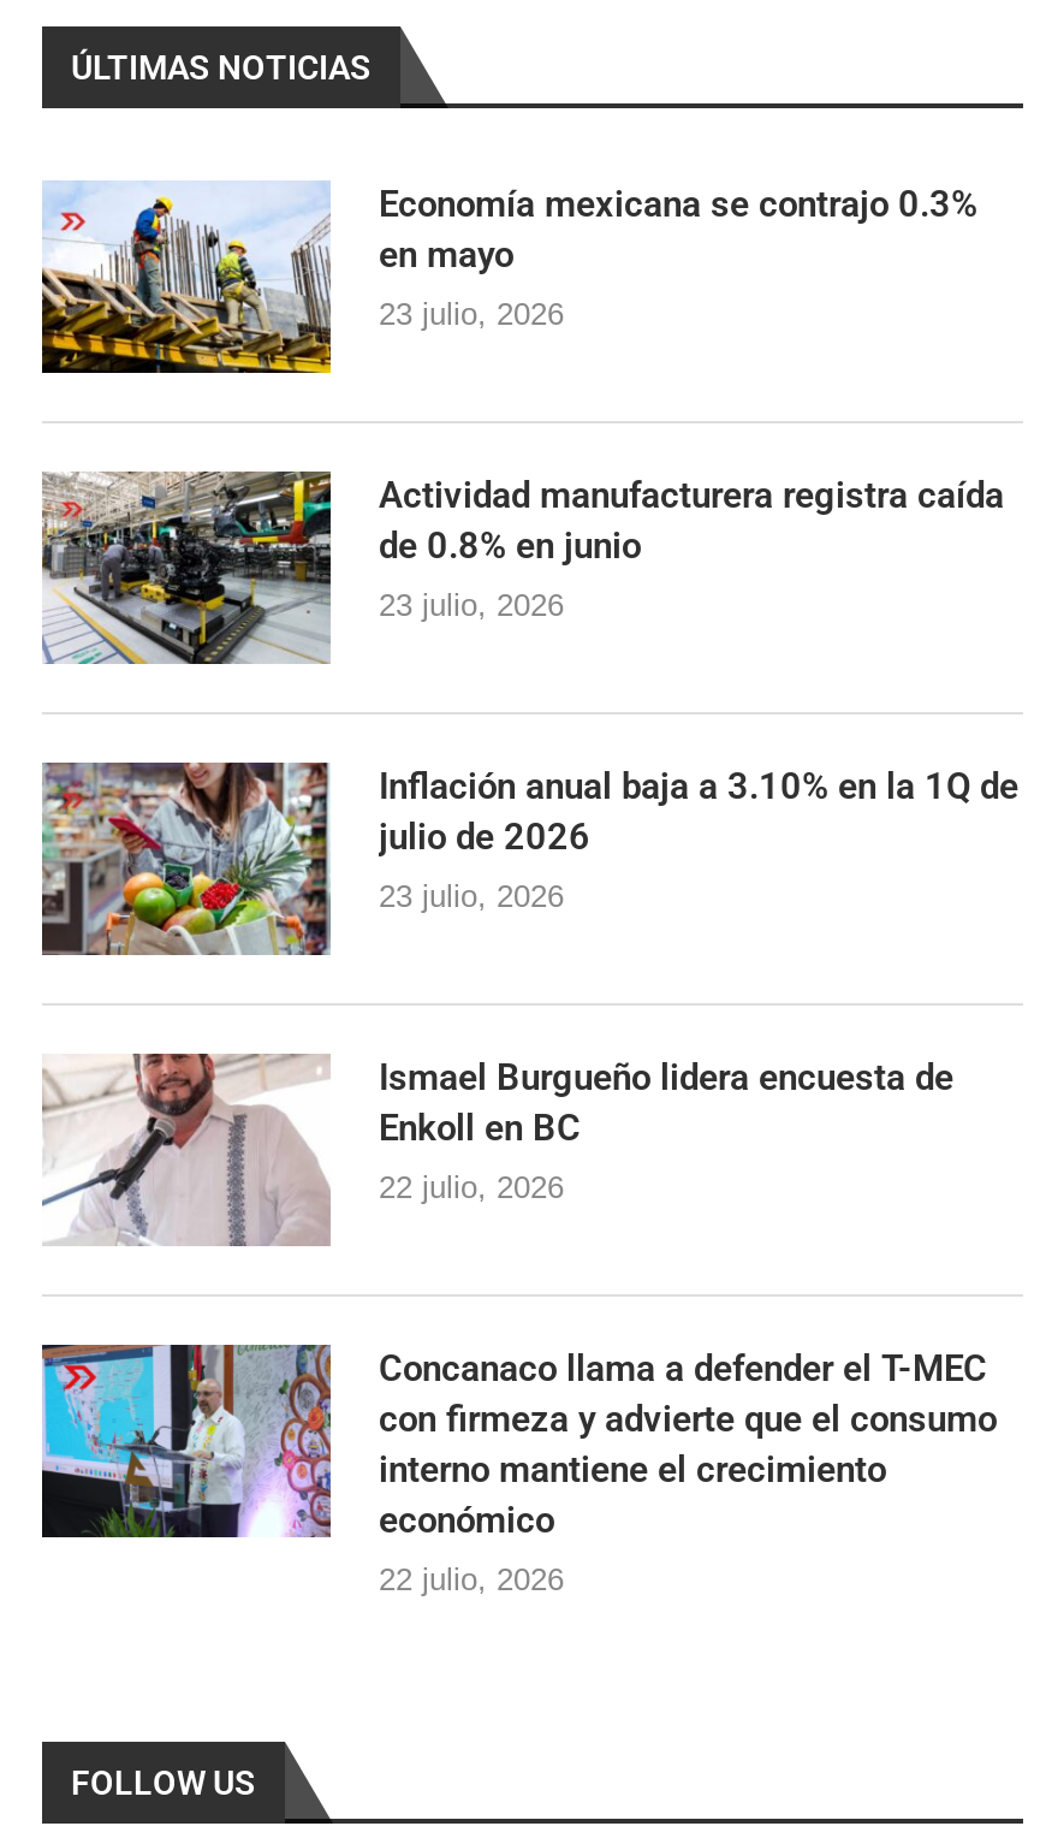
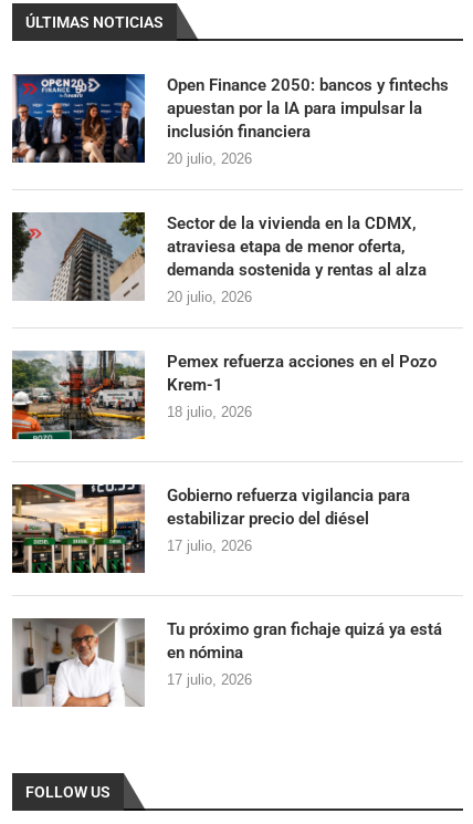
[40,180,977,375] [image] | Economía mexicana se contrajo 0.3% | en mayo | 23 julio, 2026 -> [11,73,449,167] [image] | Open Finance 2050: bancos y fintechs | apuestan por la IA para impulsar la | inclusión financiera | 20 julio, 2026
[40,469,1004,674] [image] | Actividad manufacturera registra caída | de 0.8% en junio | 23 julio, 2026 -> [11,208,427,305] [image] | Sector de la vivienda en la CDMX, | atraviesa etapa de menor oferta, | demanda sostenida y rentas al alza | 20 julio, 2026
[42,760,1018,974] [image] | Inflación anual baja a 3.10% en la 1Q de | julio de 2026 | 23 julio, 2026 -> [11,342,437,440] [image] | Pemex refuerza acciones en el Pozo | Krem-1 | 18 julio, 2026
[42,1051,953,1265] [image] | Ismael Burgueño lidera encuesta de | Enkoll en BC | 22 julio, 2026 -> [11,476,410,574] [image] | Gobierno refuerza vigilancia para | estabilizar precio del diésel | 17 julio, 2026
[40,1342,997,1597] [image] | Concanaco llama a defender el T-MEC | con firmeza y advierte que el consumo | interno mantiene el crecimiento | económico | 22 julio, 2026 -> [11,609,442,708] [image] | Tu próximo gran fichaje quizá ya está | en nómina | 17 julio, 2026

